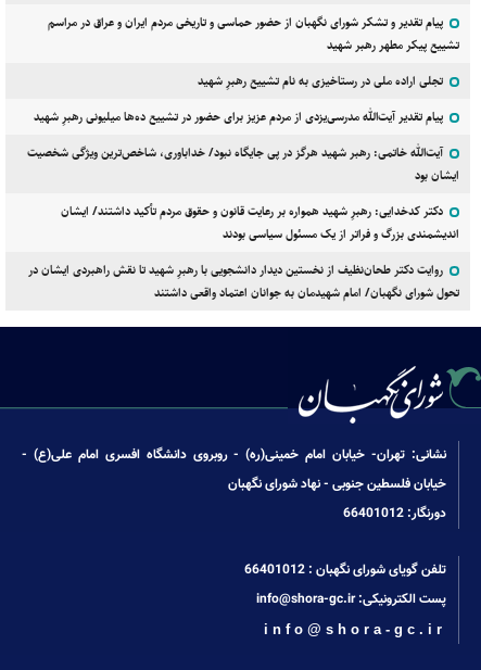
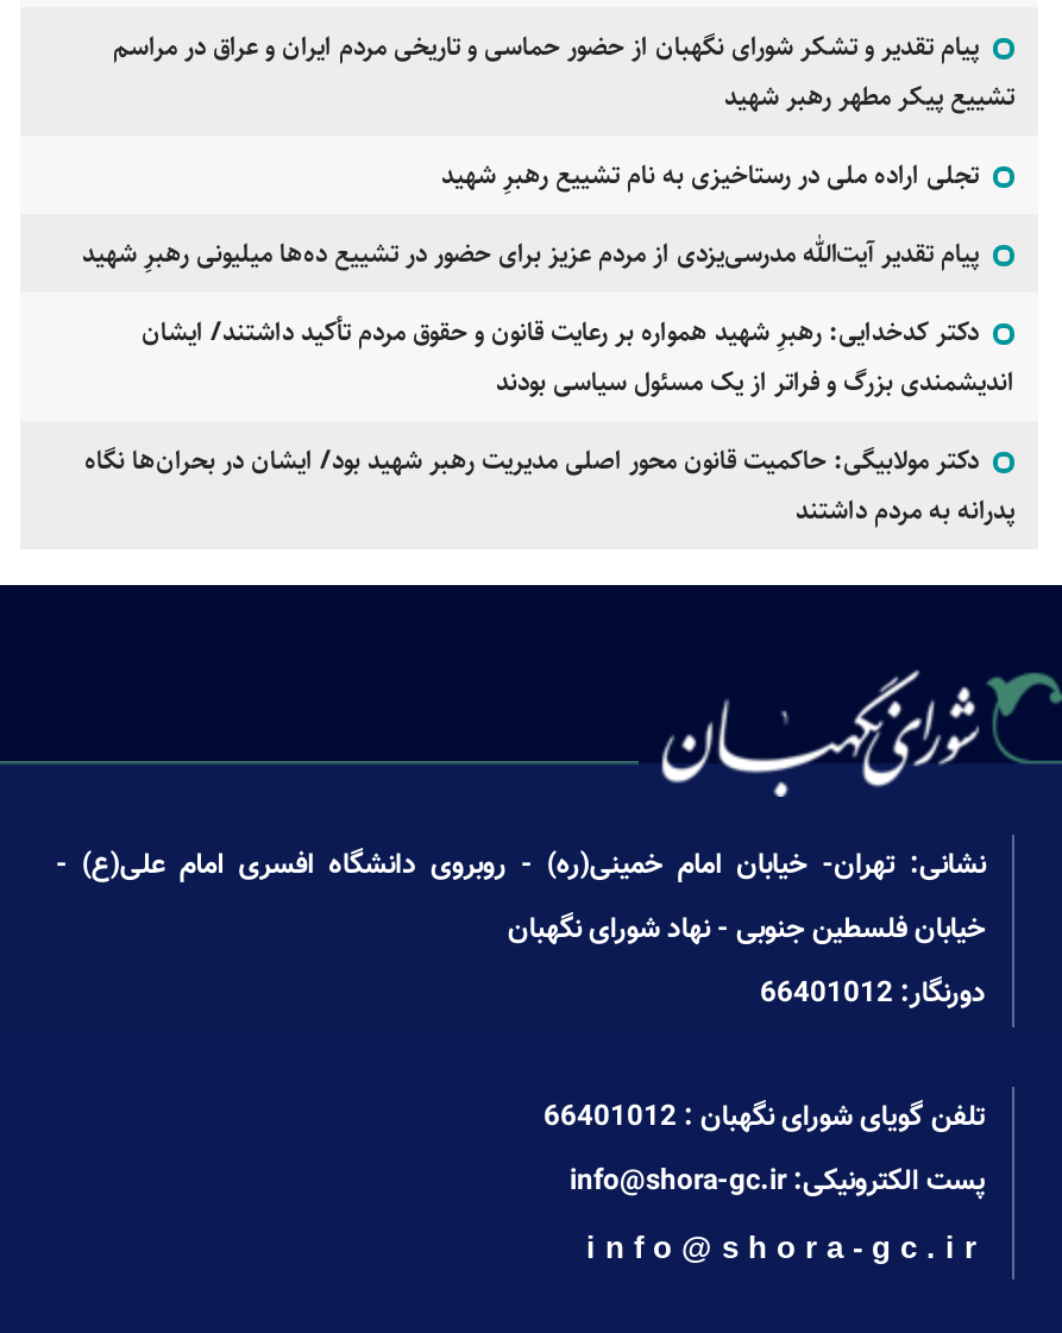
[27,143,459,184] آیت‌الله خاتمی: رهبر شهید هرگز در پی جایگاه نبود/ خداباوری، شاخص‌ترین ویژگی شخصیت | ایشان بود -> none
[28,260,459,302] روایت دکتر طحان‌نظیف از نخستین دیدار دانشجویی با رهبرِ شهید تا نقش راهبردی ایشان در | تحول شورای نگهبان/ امام شهیدمان به جوانان اعتماد واقعی داشتند -> [84,439,1014,530] دکتر مولابیگی: حاکمیت قانون محور اصلی مدیریت رهبر شهید بود/ ایشان در بحران‌ها نگاه | پدرانه به مردم داشتند

